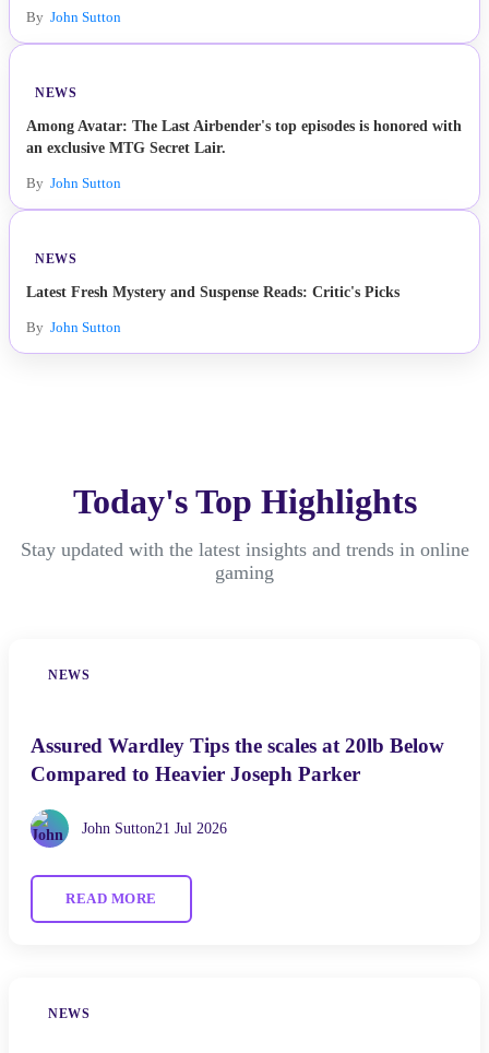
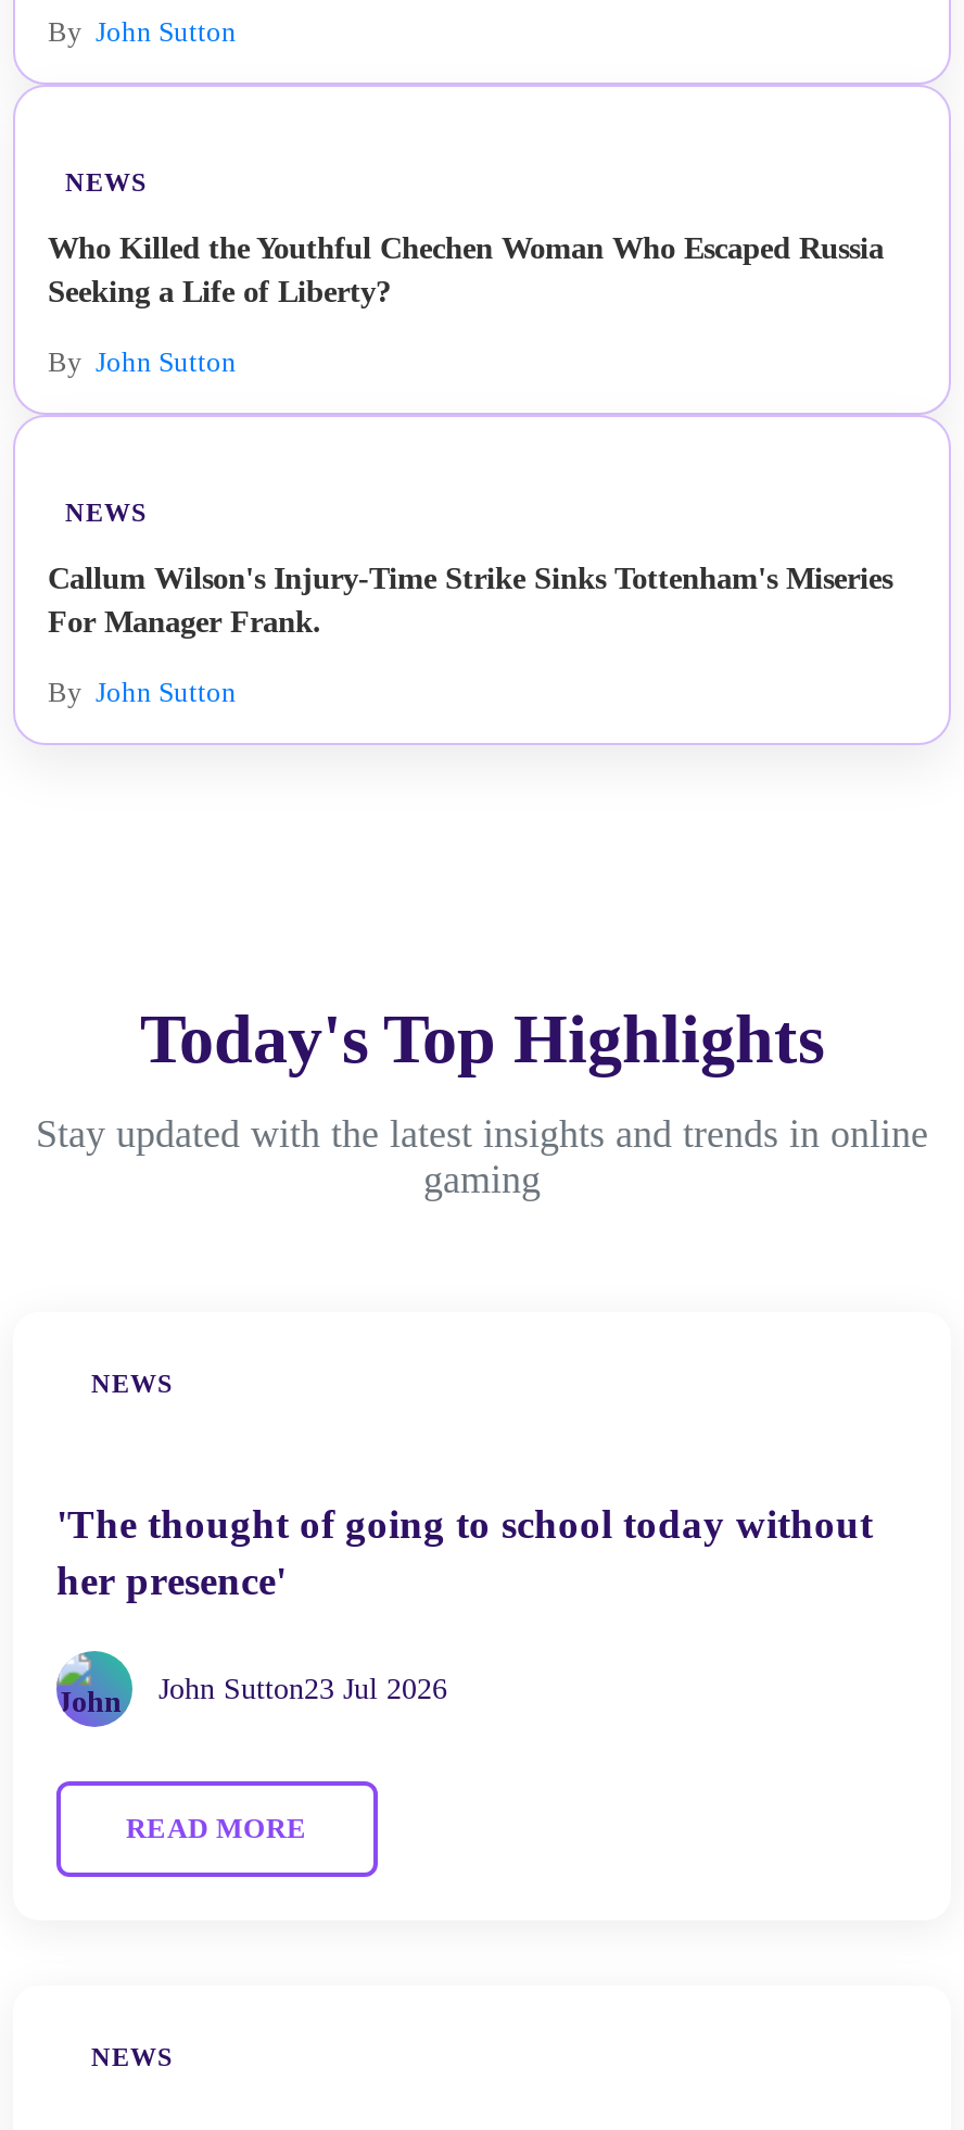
[26,117,462,156] Among Avatar: The Last Airbender's top episodes is honored with | an exclusive MTG Secret Lair. -> [48,230,884,308] Who Killed the Youthful Chechen Woman Who Escaped Russia | Seeking a Life of Liberty?
[26,283,399,300] Latest Fresh Mystery and Suspense Reads: Critic's Picks -> [48,560,892,639] Callum Wilson's Injury-Time Strike Sinks Tottenham's Miseries | For Manager Frank.
[31,734,444,786] Assured Wardley Tips the scales at 20lb Below | Compared to Heavier Joseph Parker -> [56,1502,873,1604] 'The thought of going to school today without | her presence'
[82,820,227,836] John Sutton21 Jul 2026 -> [158,1672,447,1704] John Sutton23 Jul 2026

